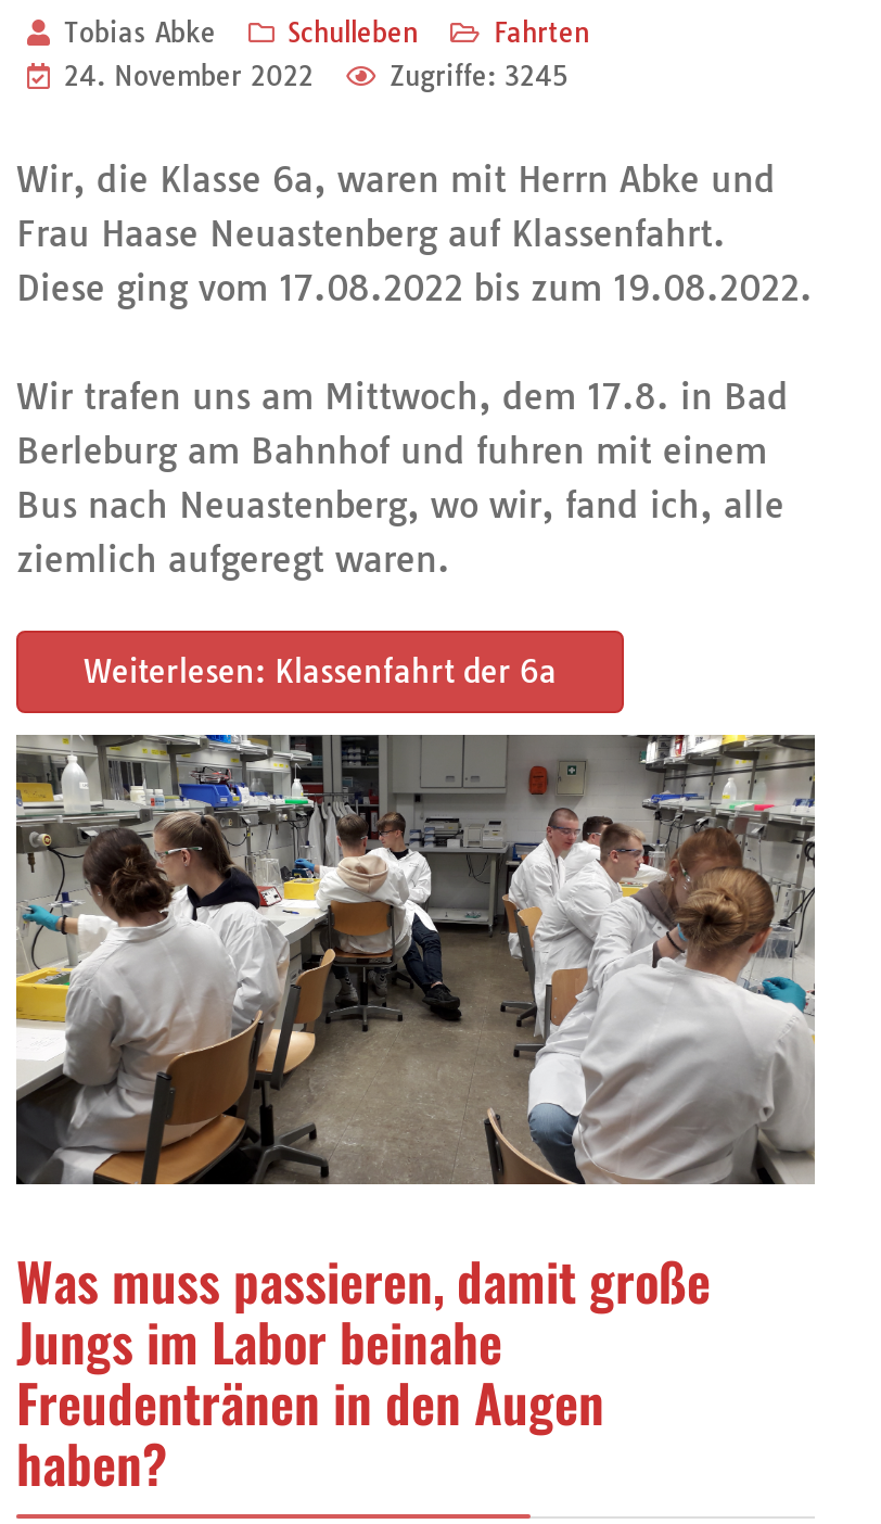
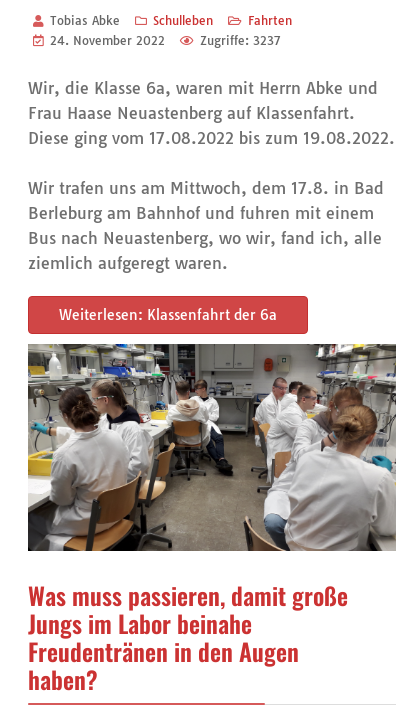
[390,61,567,93] Zugriffe: 3245 -> [200,33,281,48] Zugriffe: 3237

